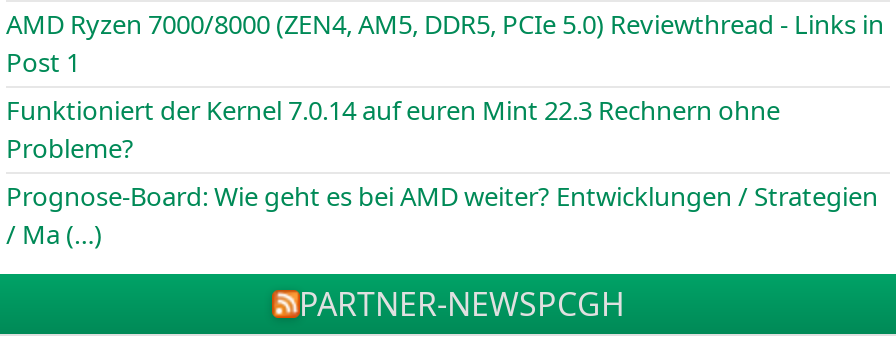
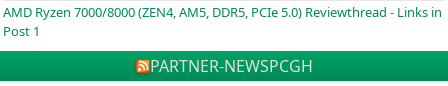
[6,93,878,253] Funktioniert der Kernel 7.0.14 auf euren Mint 22.3 Rechnern ohne | Probleme? | Prognose-Board: Wie geht es bei AMD weiter? Entwicklungen / Strategien | / Ma (…) -> none

